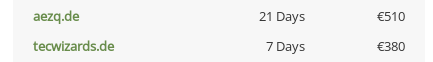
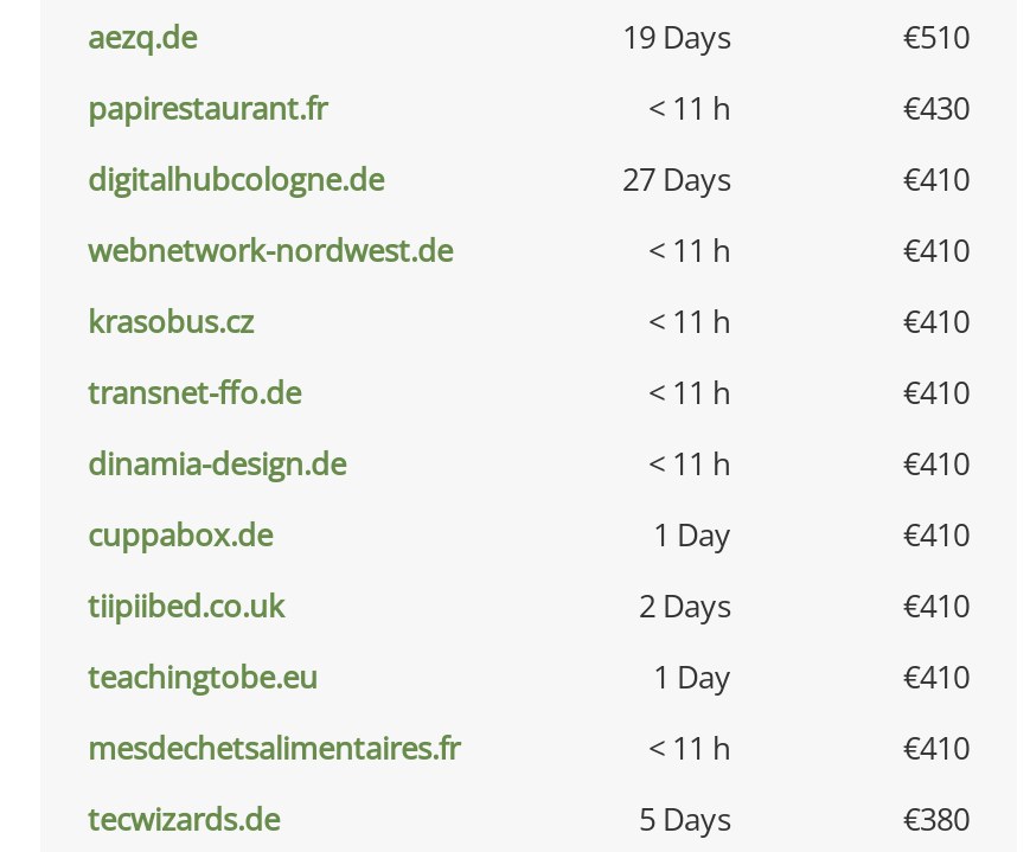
[258,7,304,25] 21 Days -> [622,15,731,58] 19 Days
none -> [88,87,970,769] papirestaurant.fr | < 11 h | €430 | digitalhubcologne.de | 27 Days | €410 | webnetwork-nordwest.de | < 11 h | €410 | krasobus.cz | < 11 h | €410 | transnet-ffo.de | < 11 h | €410 | dinamia-design.de | < 11 h | €410 | cuppabox.de | 1 Day | €410 | tiipiibed.co.uk | 2 Days | €410 | teachingtobe.eu | 1 Day | €410 | mesdechetsalimentaires.fr | < 11 h | €410
[265,37,304,55] 7 Days -> [639,797,731,840] 5 Days

